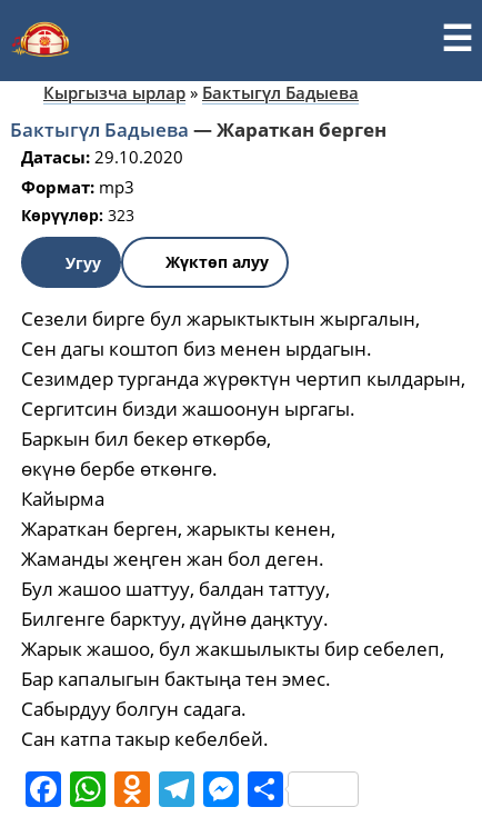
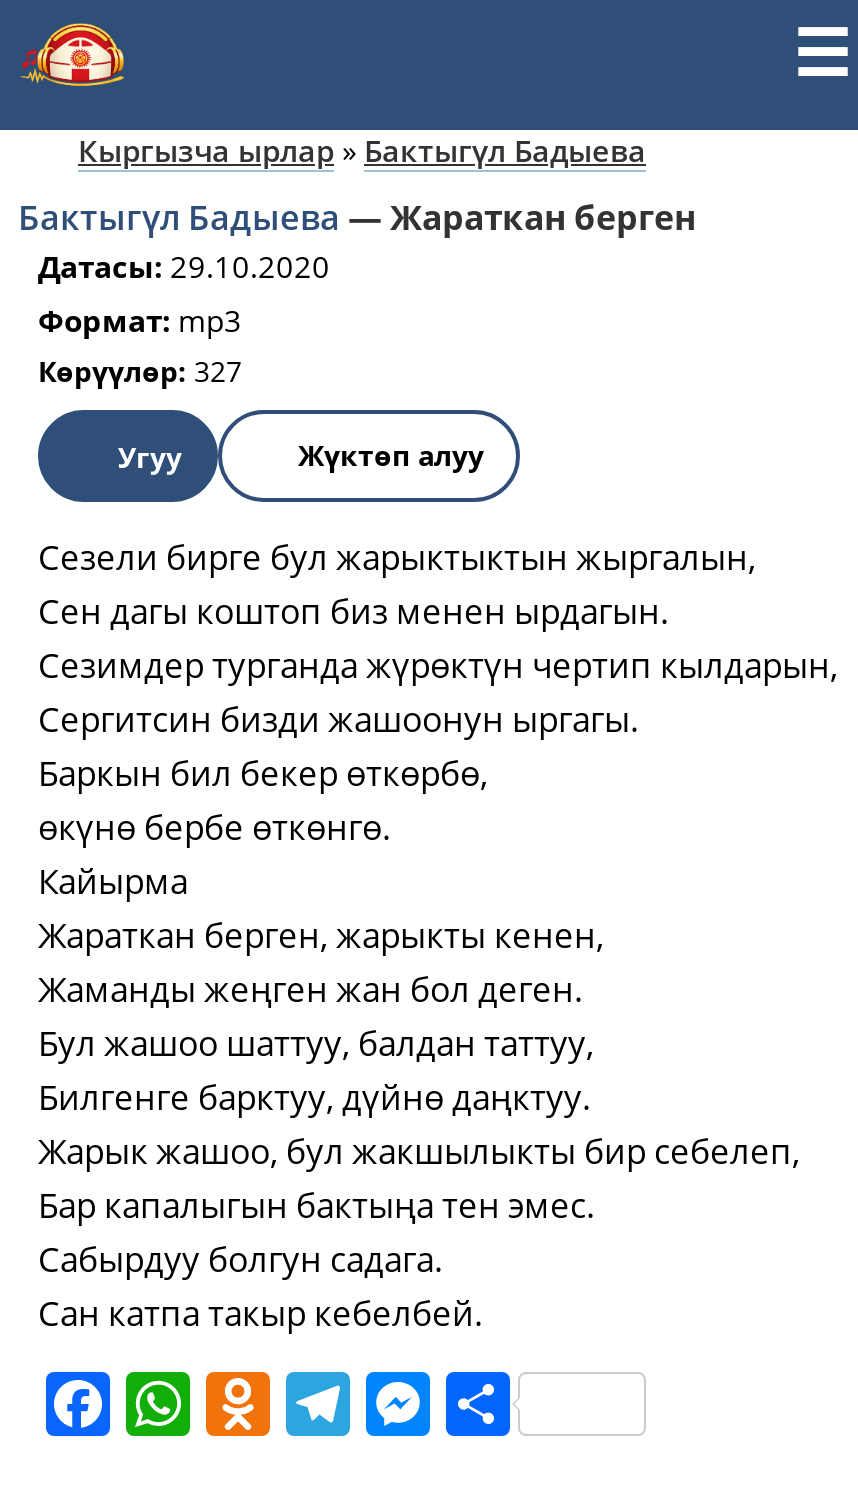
[21,205,134,226] Көрүүлөр: 323 -> [38,352,242,390] Көрүүлөр: 327

